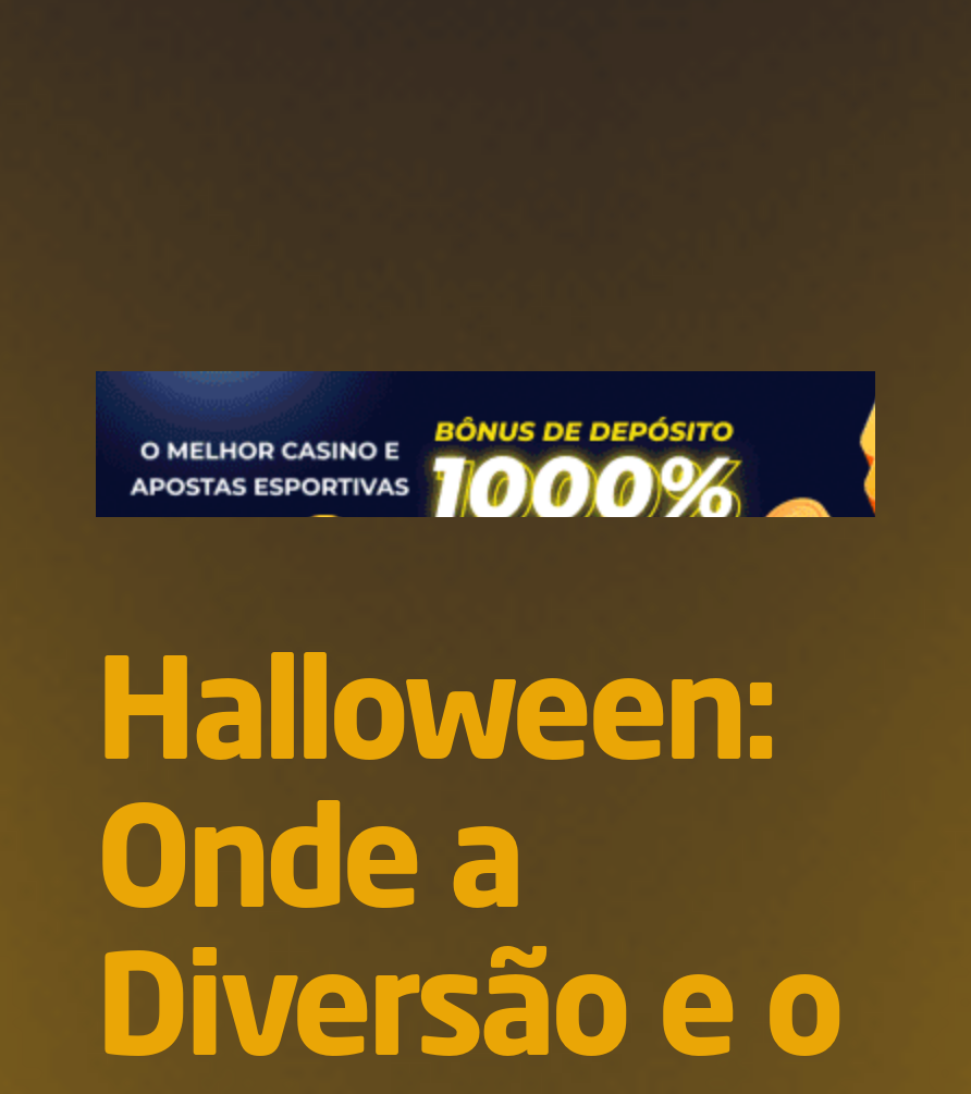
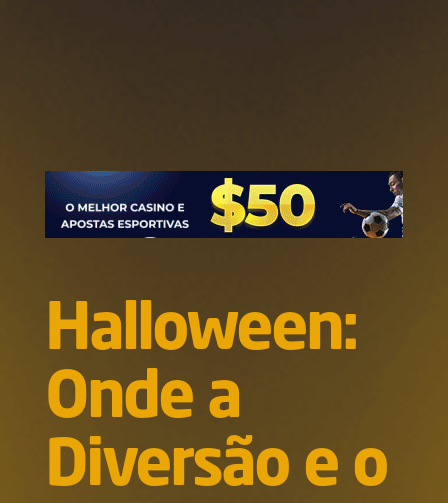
[425,376,877,519] [image] -> [197,173,404,239] [image]

